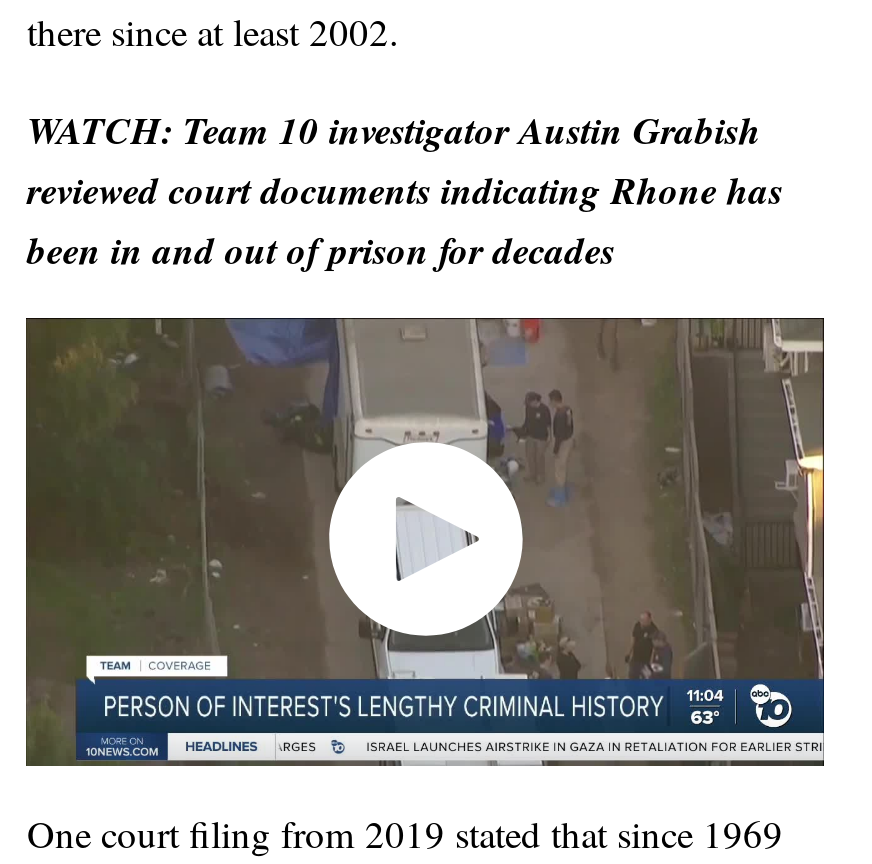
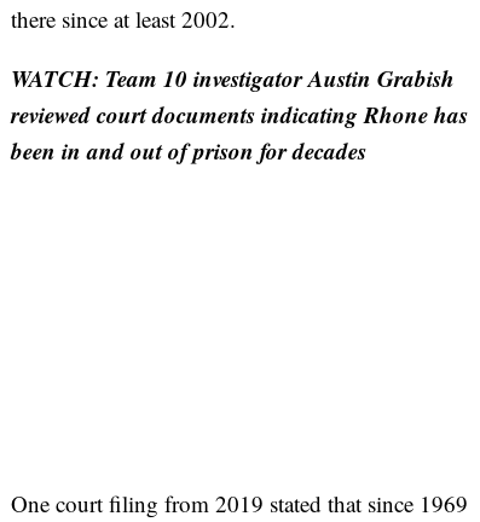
[24,316,826,768] [image] -> none

